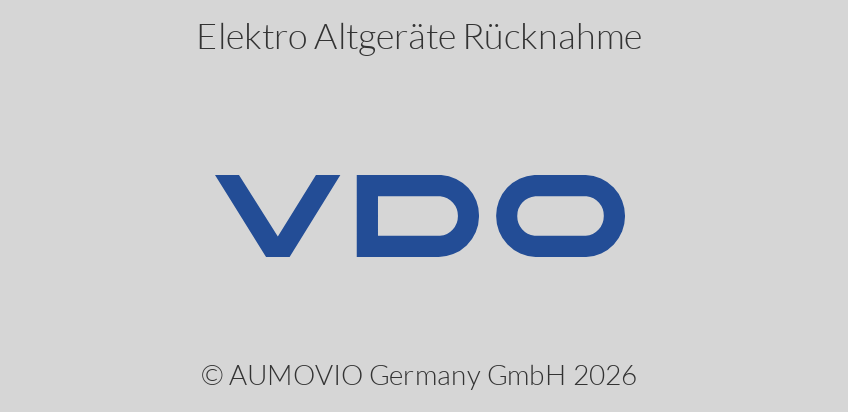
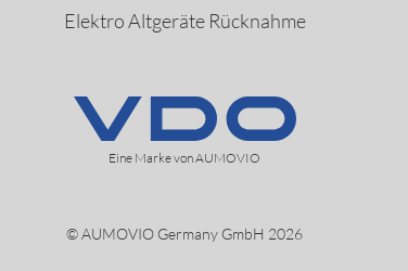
none -> [109,149,260,166] Eine Marke von AUMOVIO

